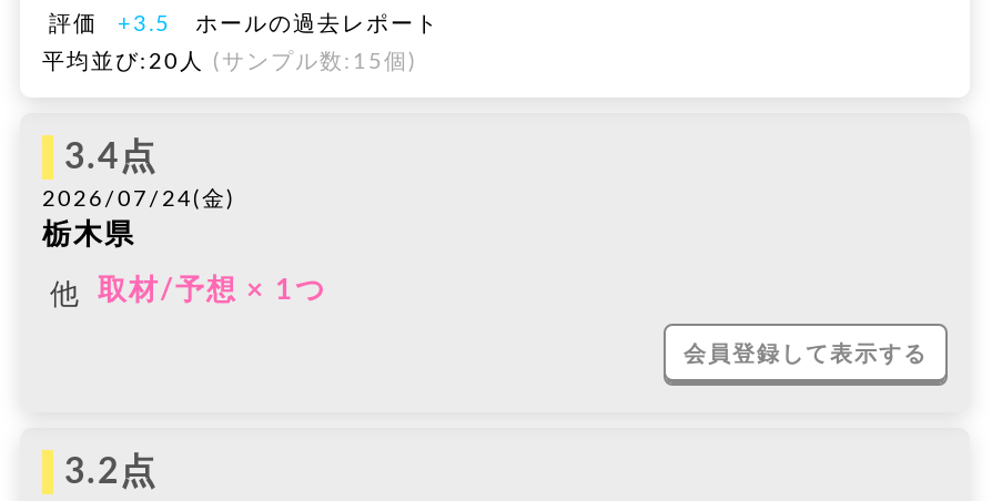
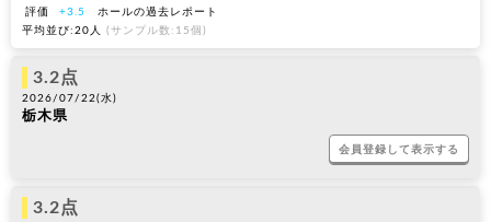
[42,140,235,211] 3.4点 | 2026/07/24(金) -> [22,69,117,104] 3.2点 | 2026/07/22(水)
[50,270,326,313] 他 取材/予想 × 1つ -> none

